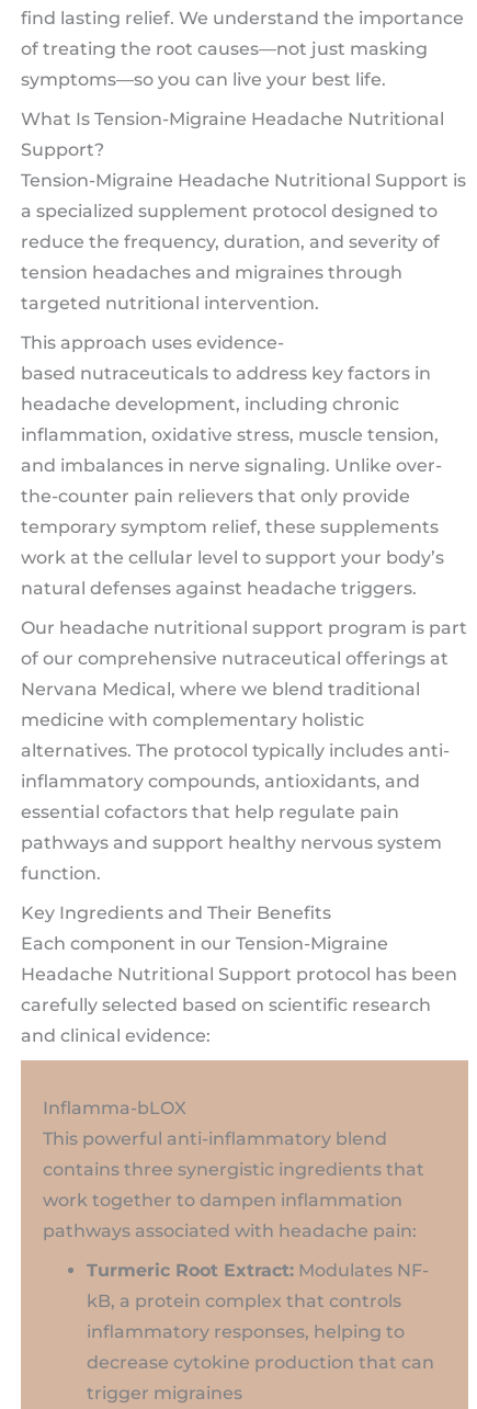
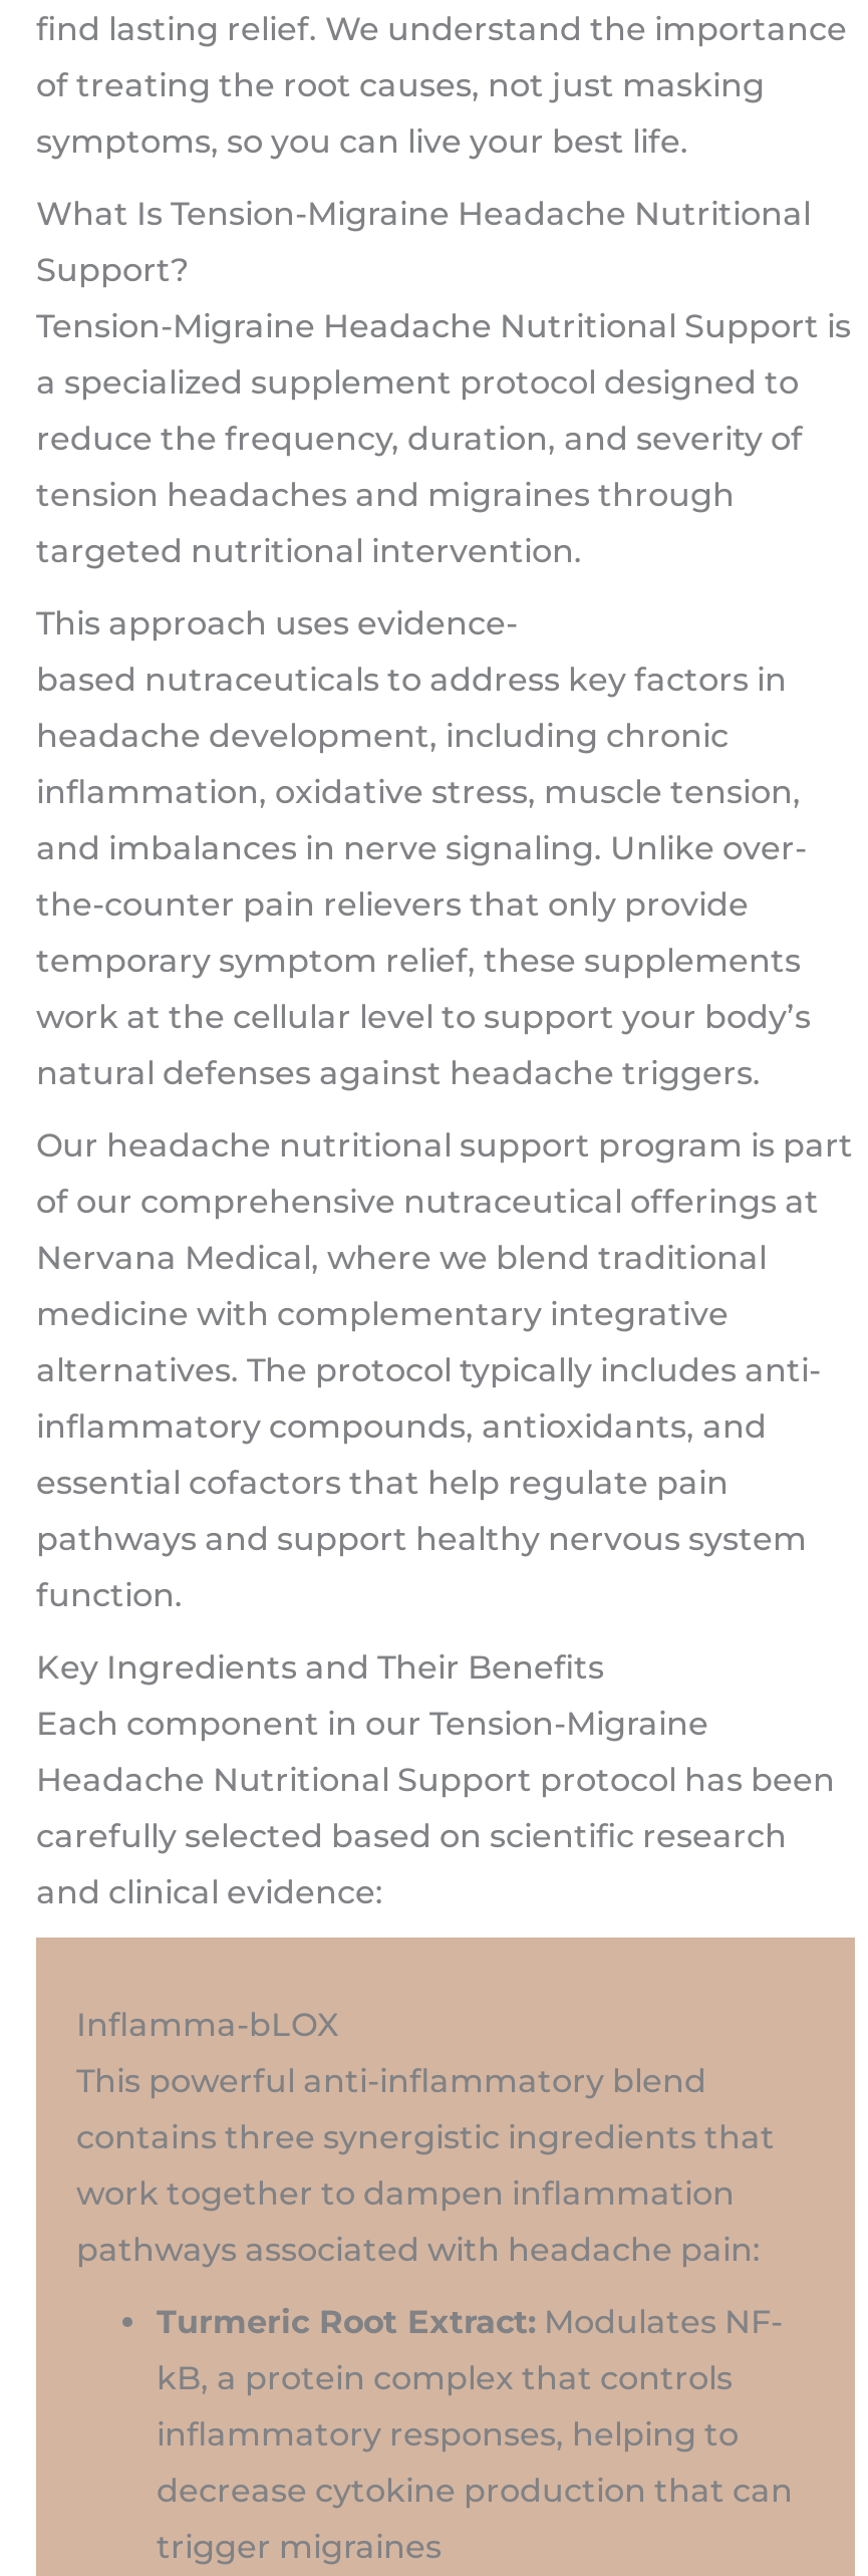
[21,38,428,59] of treating the root causes—not just masking -> [36,66,765,104] of treating the root causes, not just masking
[21,69,386,90] symptoms—so you can live your best life. -> [36,122,688,160] symptoms, so you can live your best life.
[21,709,364,730] medicine with complementary holistic -> [36,1294,729,1333] medicine with complementary integrative

